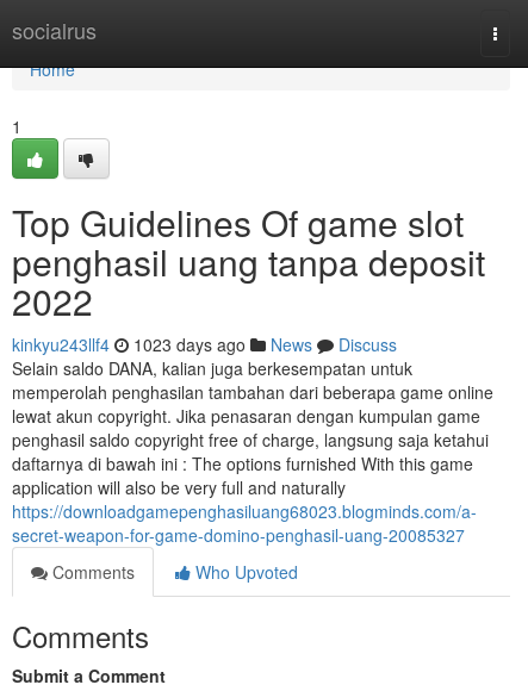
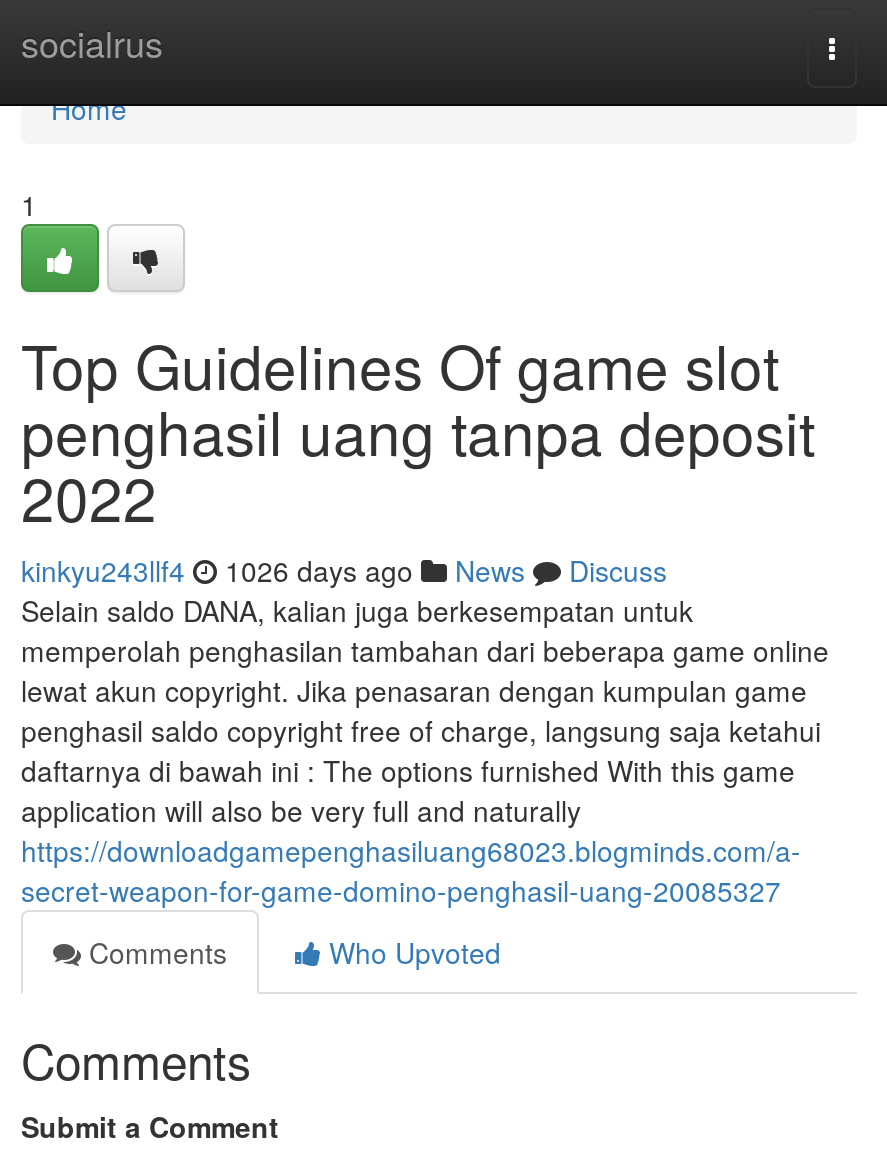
[12,332,397,356] kinkyu243llf4 1023 days ago News Discuss -> [21,550,667,590] kinkyu243llf4 1026 days ago News Discuss

